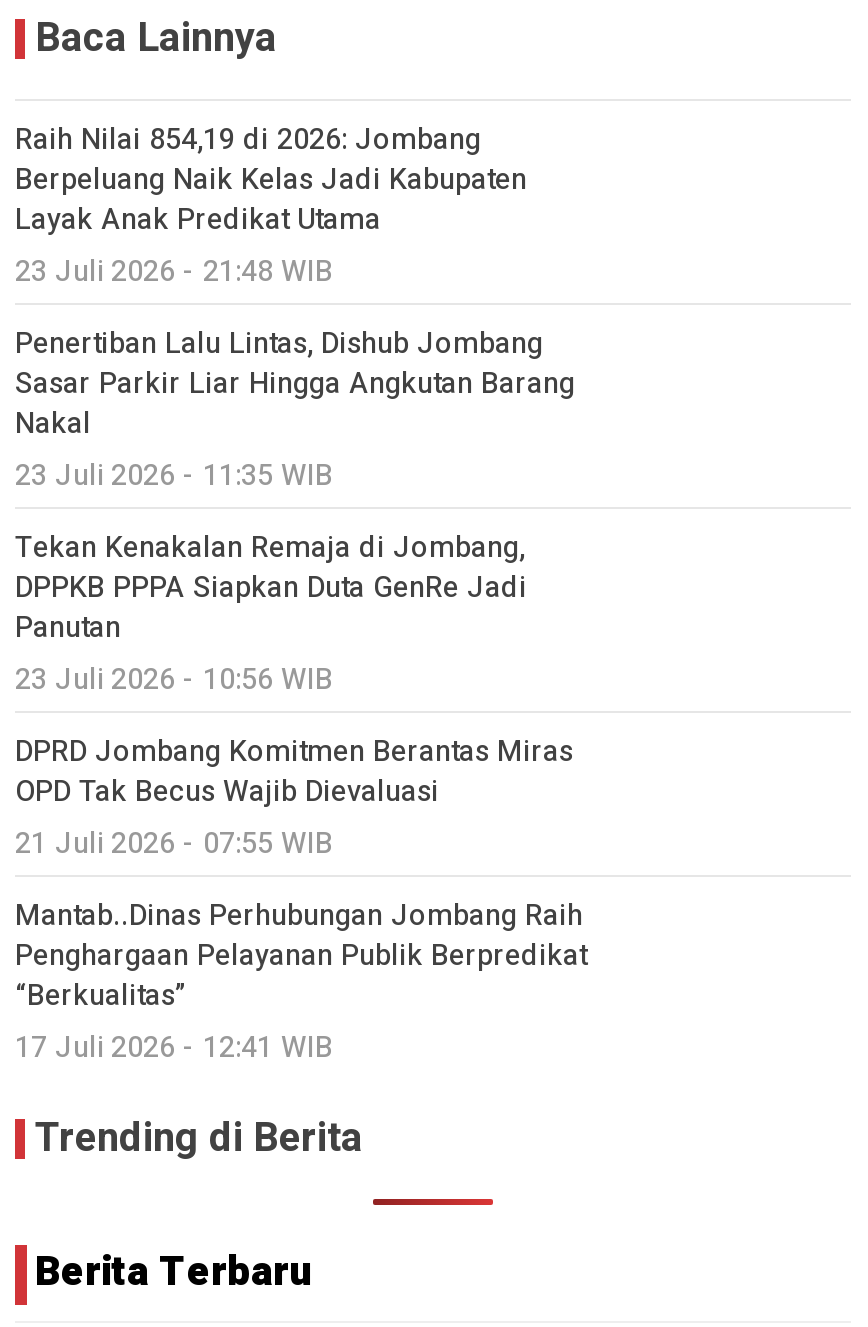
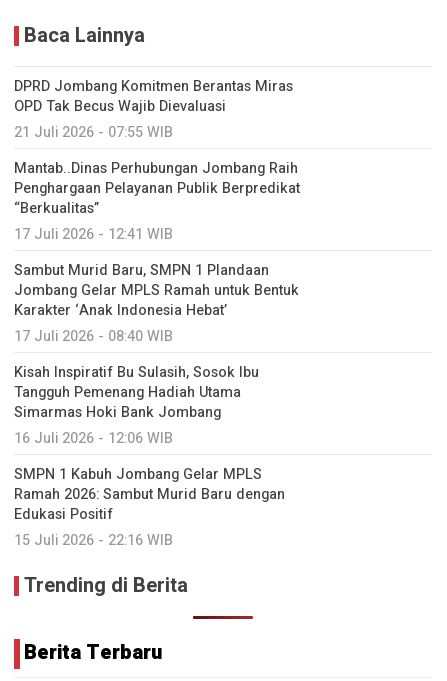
[15,118,575,700] Raih Nilai 854,19 di 2026: Jombang | Berpeluang Naik Kelas Jadi Kabupaten | Layak Anak Predikat Utama | 23 Juli 2026 - 21:48 WIB | Penertiban Lalu Lintas, Dishub Jombang | Sasar Parkir Liar Hingga Angkutan Barang | Nakal | 23 Juli 2026 - 11:35 WIB | Tekan Kenakalan Remaja di Jombang, | DPPKB PPPA Siapkan Duta GenRe Jadi | Panutan | 23 Juli 2026 - 10:56 WIB -> none
moved [15,730,587,1068] -> [14,76,300,245]: DPRD Jombang Komitmen Berantas Miras | OPD Tak Becus Wajib Dievaluasi | 21 Juli 2026 - 07:55 WIB | Mantab..Dinas Perhubungan Jombang Raih | Penghargaan Pelayanan Publik Berpredikat | “Berkualitas” | 17 Juli 2026 - 12:41 WIB
none -> [14,260,299,551] Sambut Murid Baru, SMPN 1 Plandaan | Jombang Gelar MPLS Ramah untuk Bentuk | Karakter ‘Anak Indonesia Hebat’ | 17 Juli 2026 - 08:40 WIB | Kisah Inspiratif Bu Sulasih, Sosok Ibu | Tangguh Pemenang Hadiah Utama | Simarmas Hoki Bank Jombang | 16 Juli 2026 - 12:06 WIB | SMPN 1 Kabuh Jombang Gelar MPLS | Ramah 2026: Sambut Murid Baru dengan | Edukasi Positif | 15 Juli 2026 - 22:16 WIB

